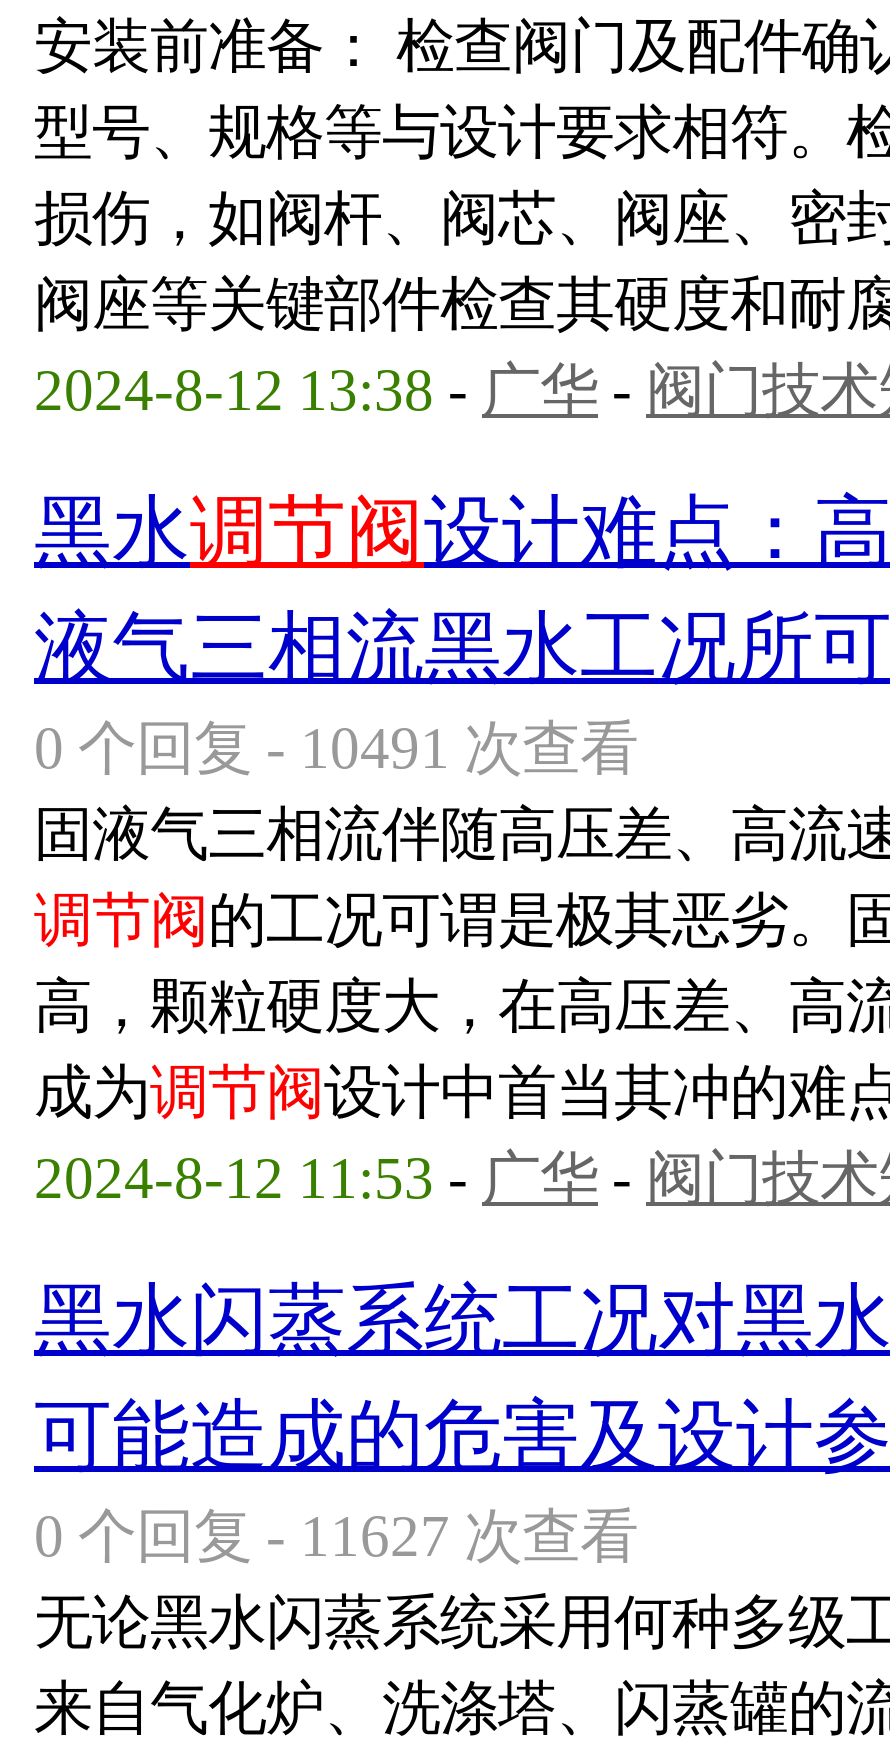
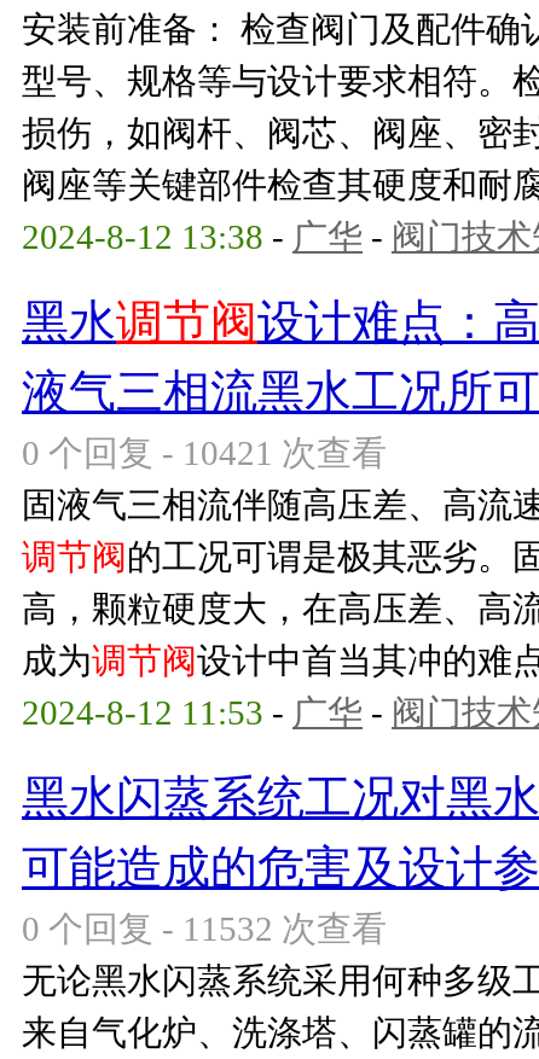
[34,716,638,780] 0 个回复 - 10491 次查看 -> [22,434,387,472] 0 个回复 - 10421 次查看
[34,1504,638,1568] 0 个回复 - 11627 次查看 -> [22,909,387,948] 0 个回复 - 11532 次查看

